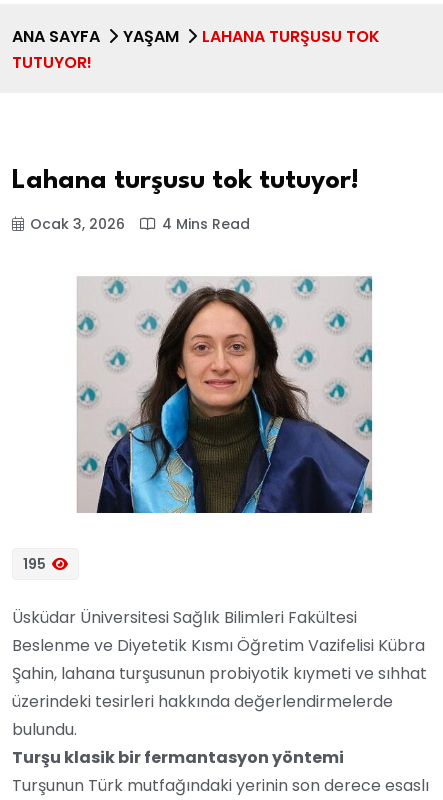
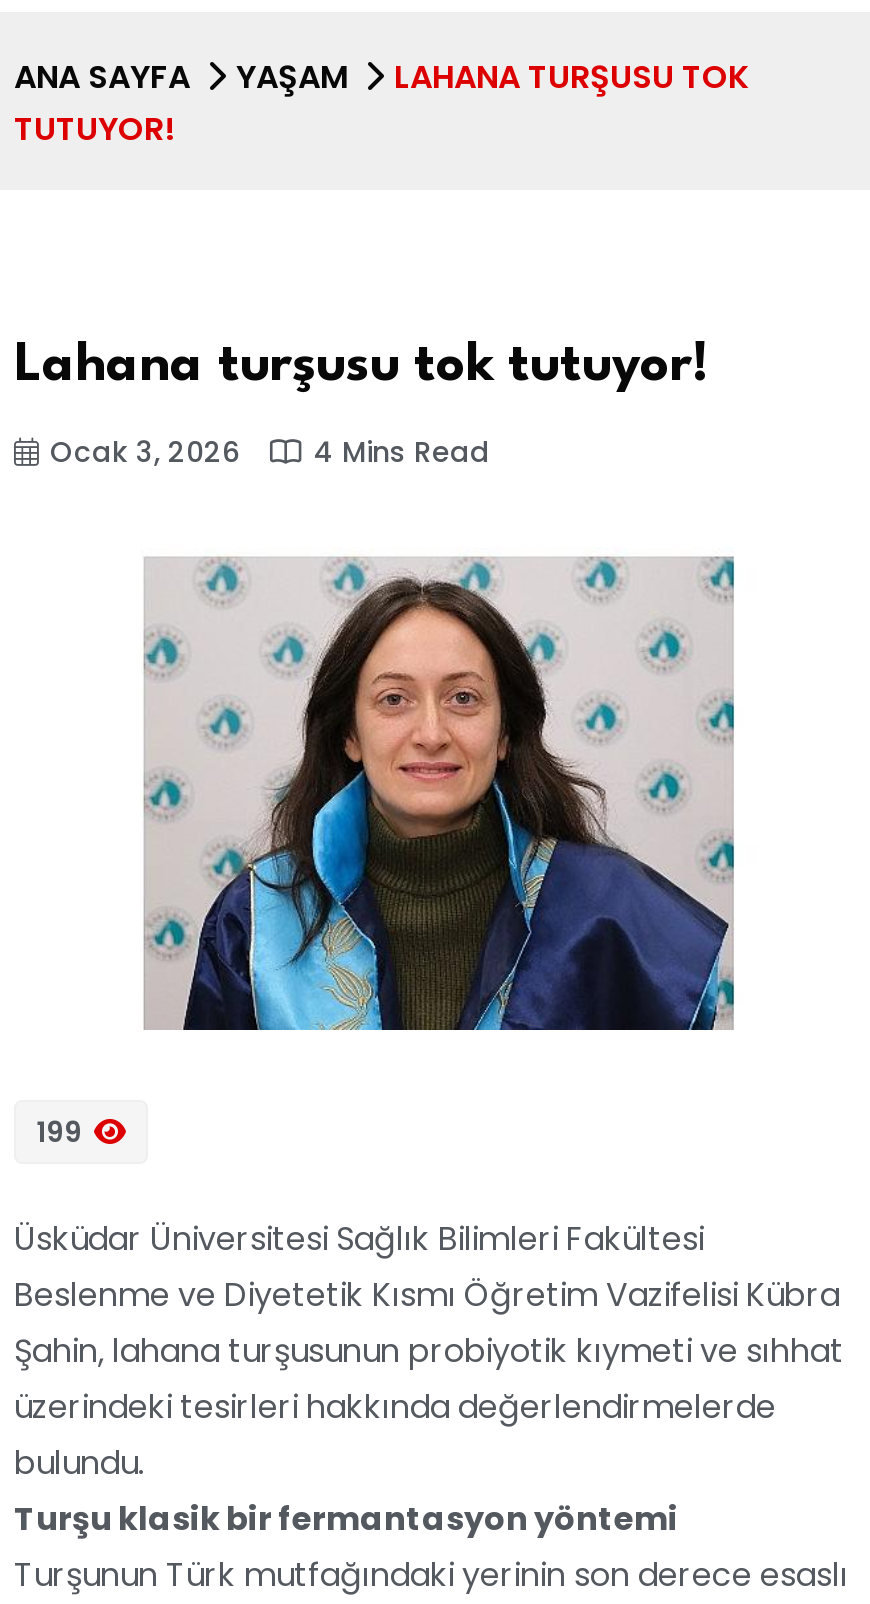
[23,554,49,574] 195 -> [36,1112,88,1152] 199

